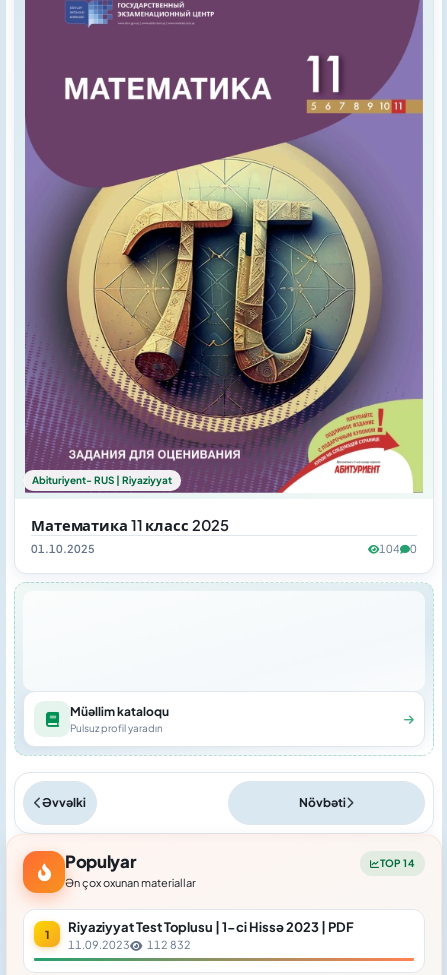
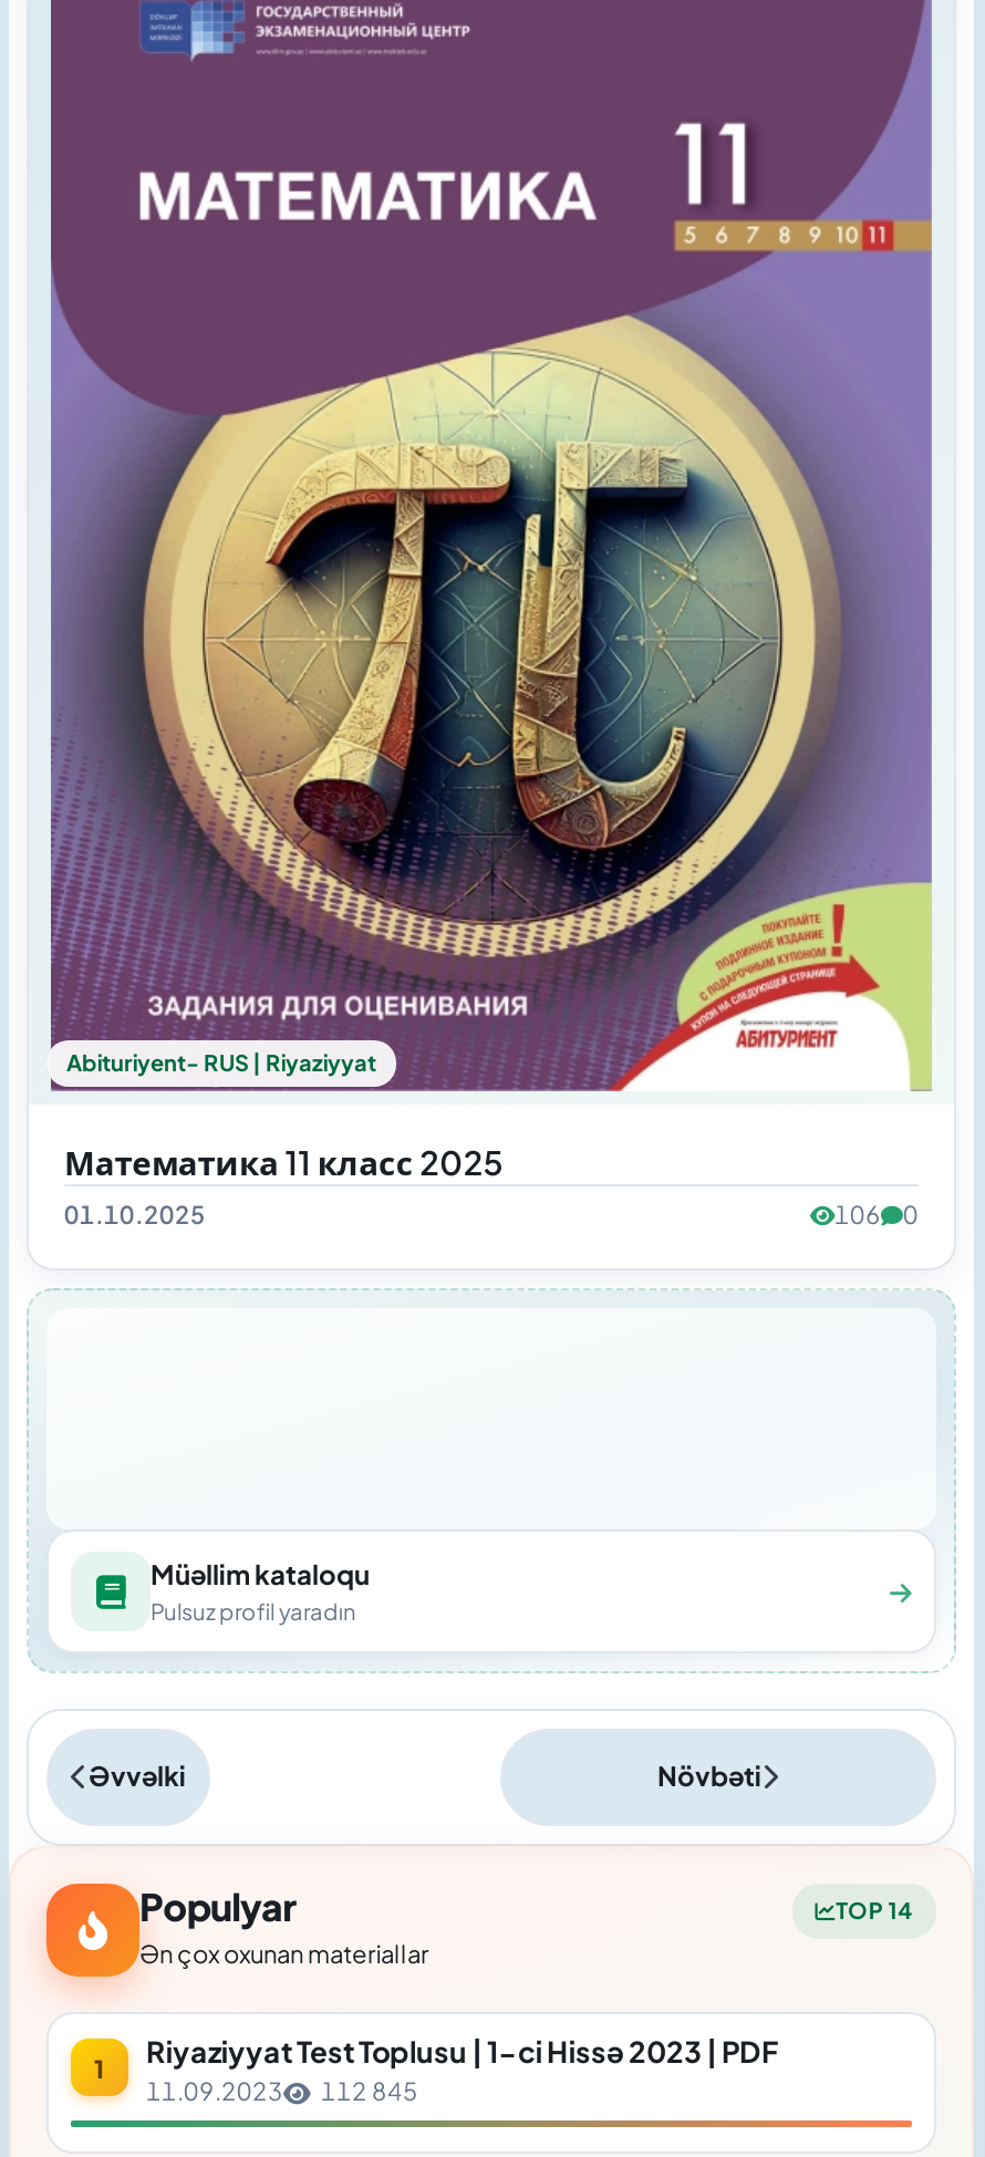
[379,542,417,555] 104 0 -> [834,1201,919,1229] 106 0
[68,938,191,951] 11.09.2023 112 832 -> [146,2077,418,2106] 11.09.2023 112 845

